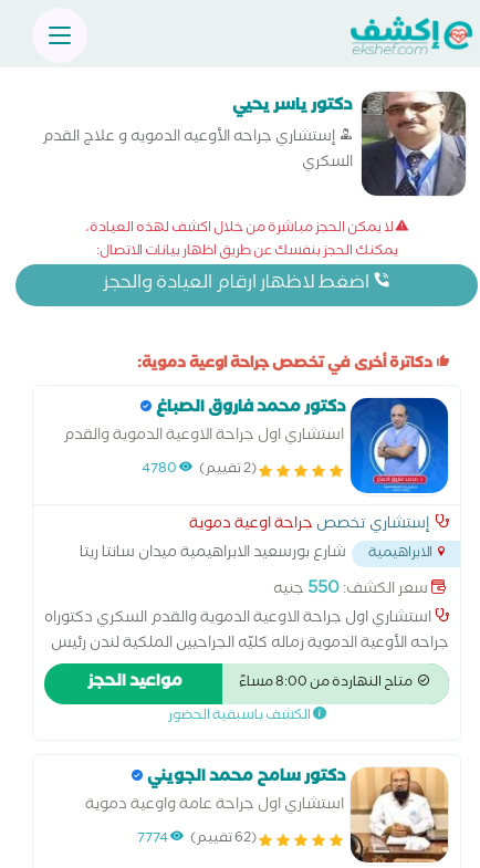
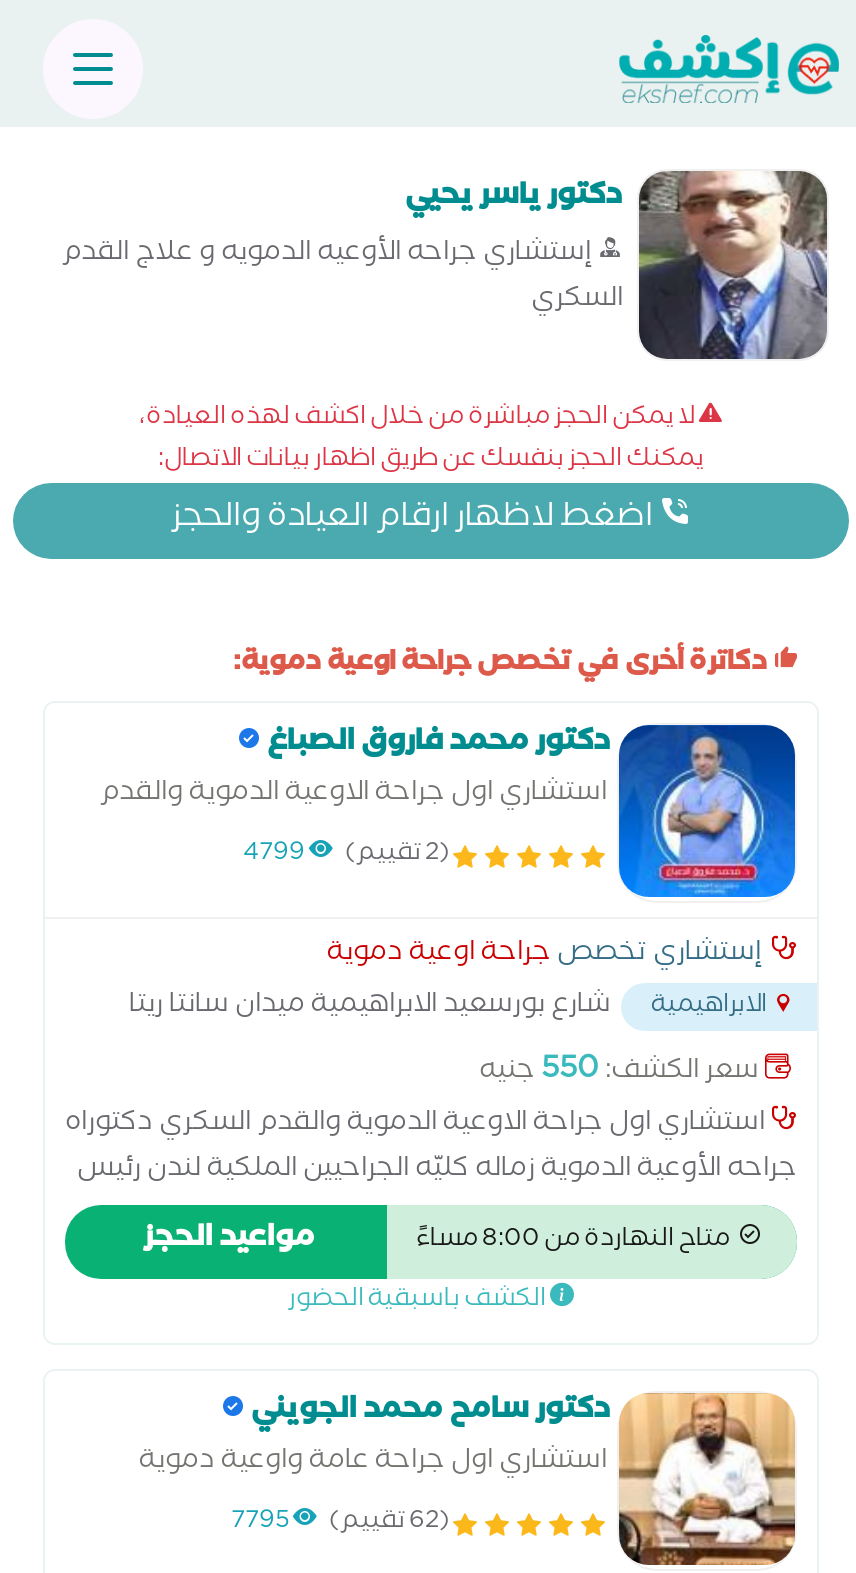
[142,458,177,483] 4780 -> [243,833,305,879] 4799
[137,827,168,853] 7774 -> [231,1501,289,1547] 7795

